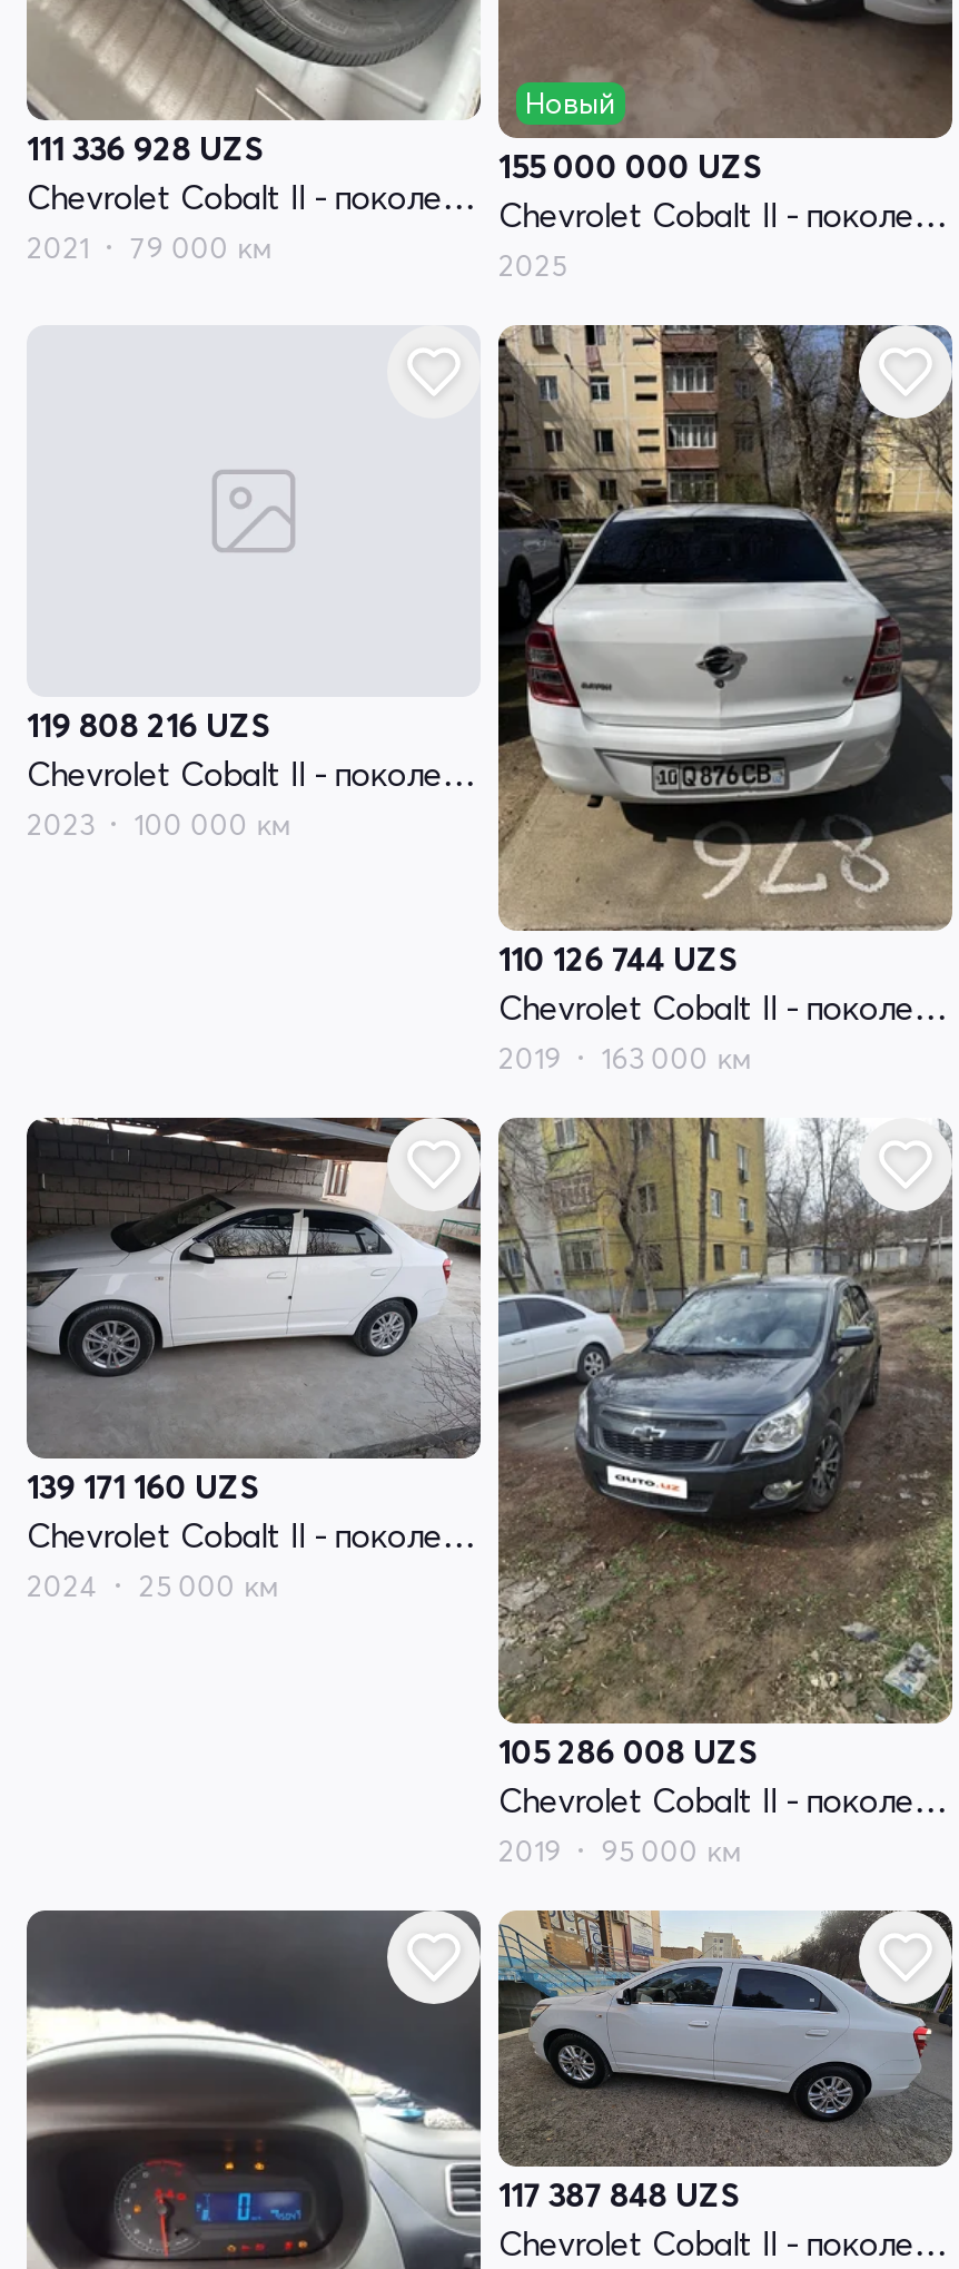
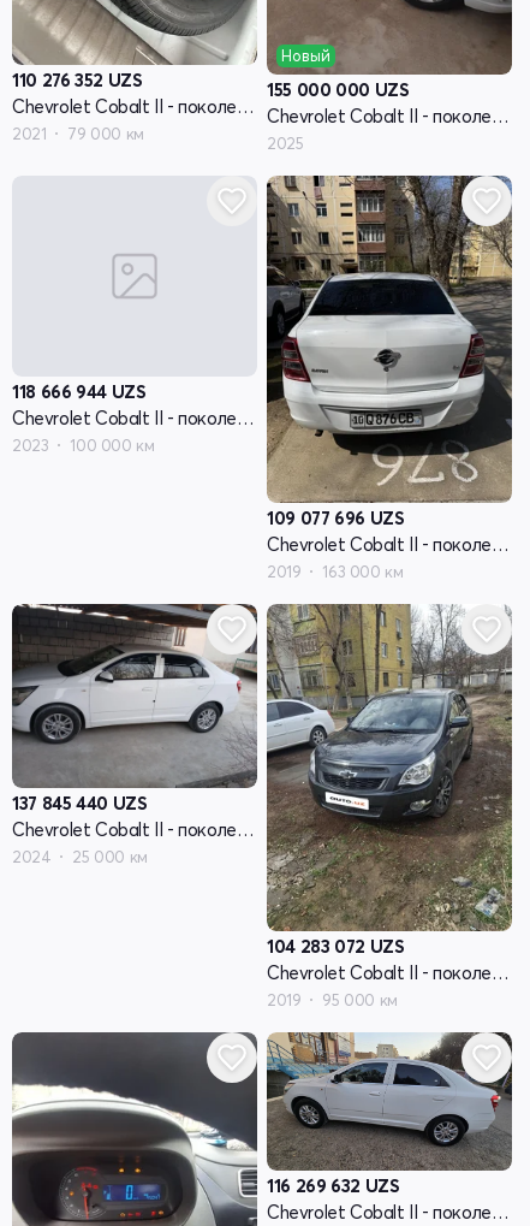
[27,127,263,169] 111 336 928 UZS -> [12,68,142,91] 110 276 352 UZS
[27,704,270,746] 119 808 216 UZS -> [12,380,146,403] 118 666 944 UZS
[498,937,737,979] 110 126 744 UZS -> [267,506,404,529] 109 077 696 UZS
[27,1464,259,1507] 139 171 160 UZS -> [12,791,147,814] 137 845 440 UZS
[498,1729,757,1772] 105 286 008 UZS -> [267,934,404,957] 104 283 072 UZS
[498,2172,740,2215] 117 387 848 UZS -> [267,1174,399,1197] 116 269 632 UZS

